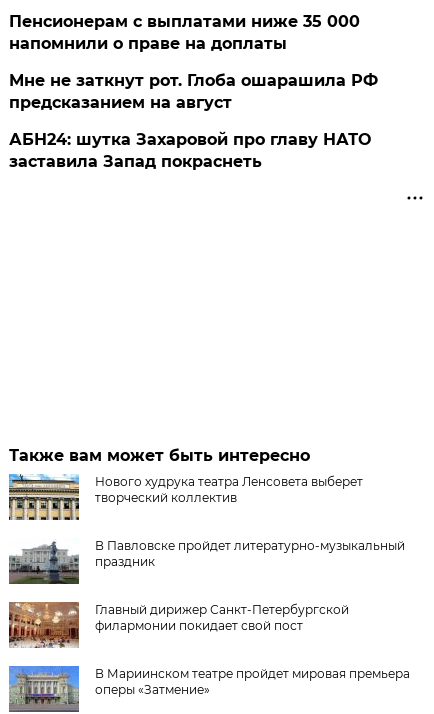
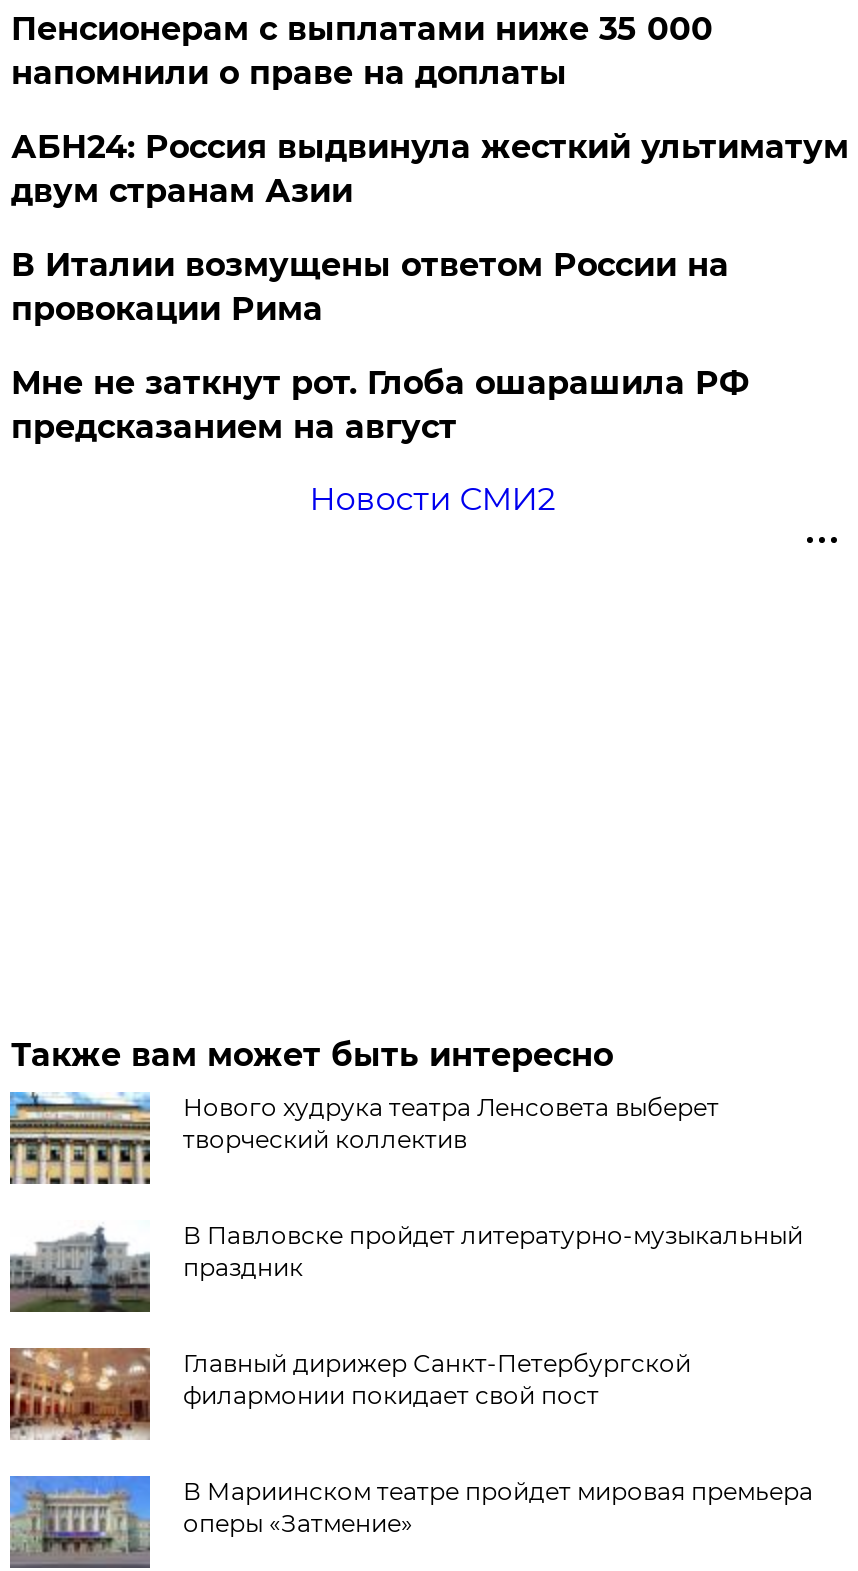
none -> [11,128,849,328] АБН24: Россия выдвинула жесткий ультиматум | двум странам Азии | В Италии возмущены ответом России на | провокации Рима
moved [9,71,378,112] -> [11,364,749,446]: Мне не заткнут рот. Глоба ошарашила РФ | предсказанием на август
[9,130,371,171] АБН24: шутка Захаровой про главу НАТО | заставила Запад покраснеть -> [309,480,555,518] Новости СМИ2

